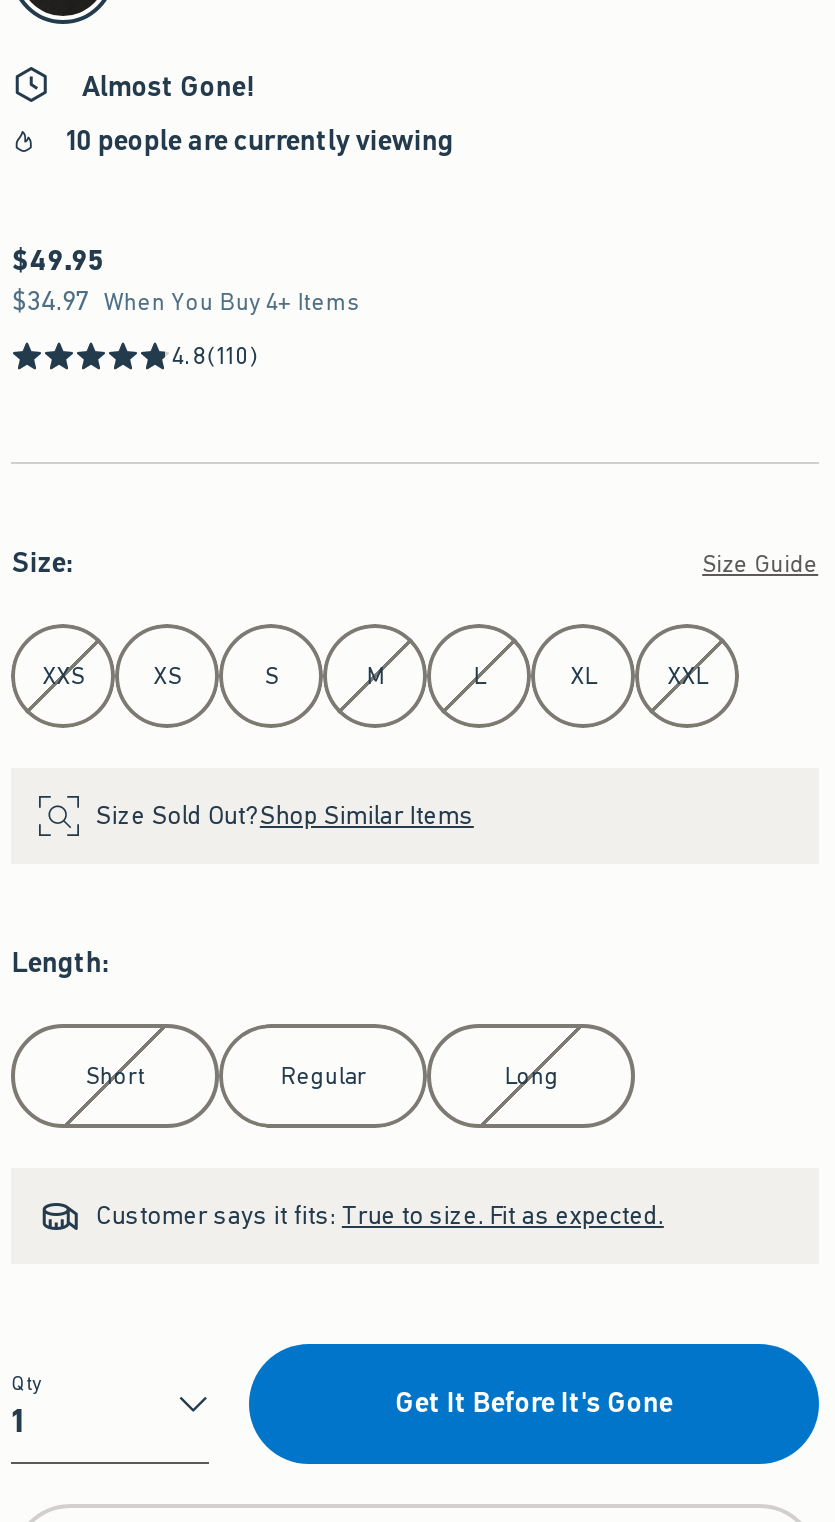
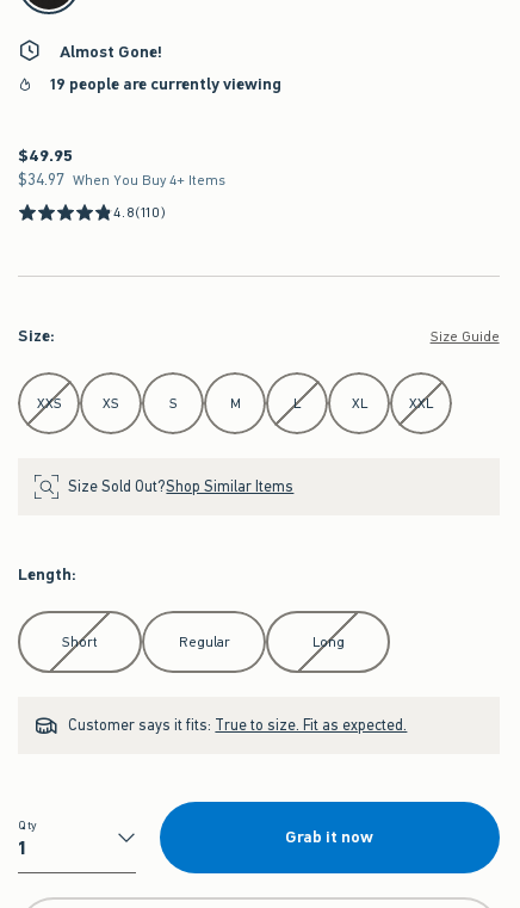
[66,122,454,160] 10 people are currently viewing -> [51,73,282,95] 19 people are currently viewing
[395,1384,673,1422] Get It Before It's Gone -> [286,826,374,848] Grab it now

